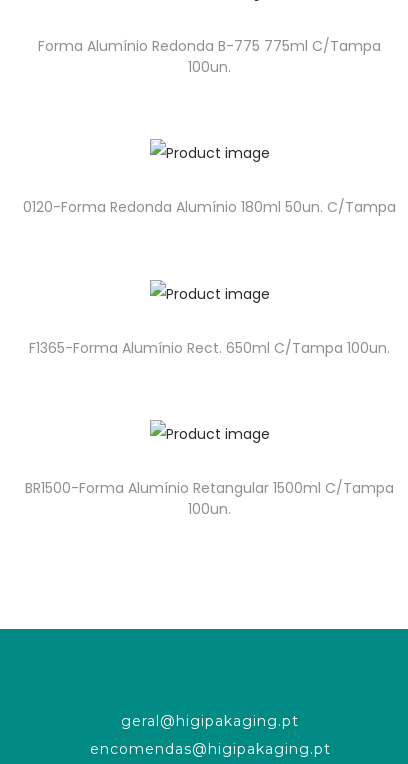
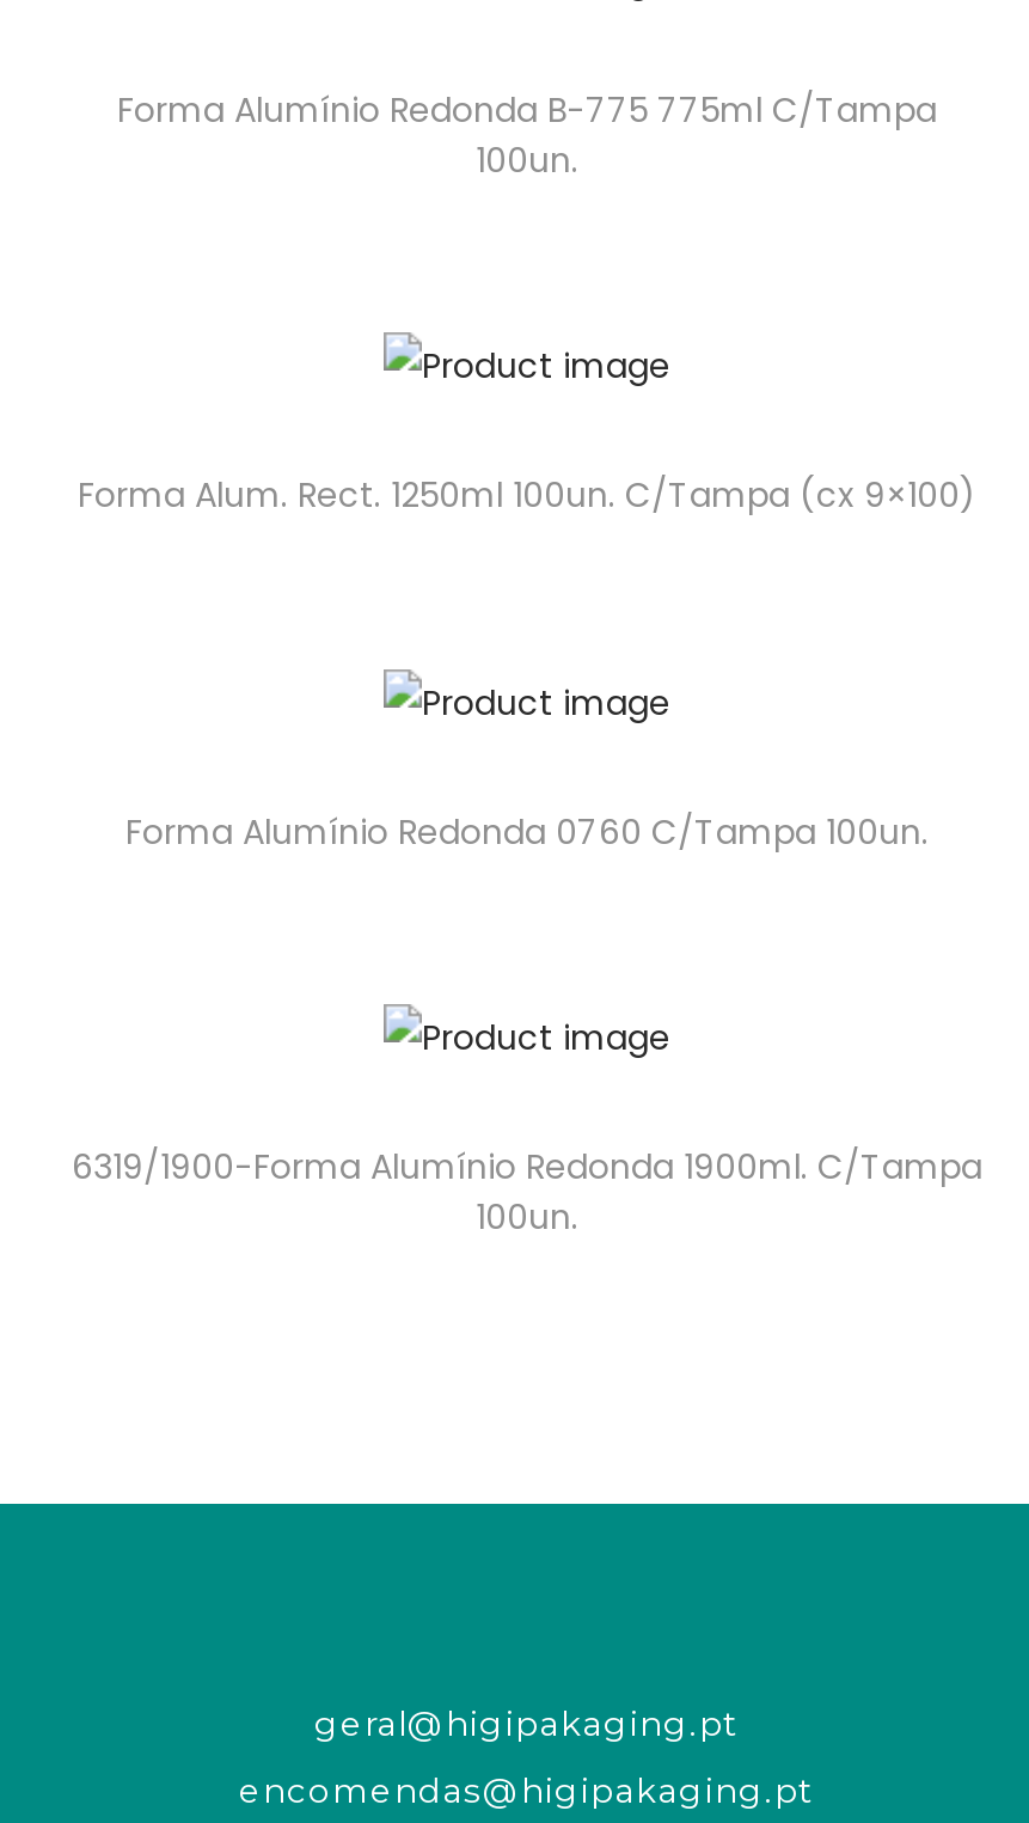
[23,197,396,217] 0120-Forma Redonda Alumínio 180ml 50un. C/Tampa -> [78,472,976,520] Forma Alum. Rect. 1250ml 100un. C/Tampa (cx 9×100)
[29,338,390,358] F1365-Forma Alumínio Rect. 650ml C/Tampa 100un. -> [125,807,929,855] Forma Alumínio Redonda 0760 C/Tampa 100un.
[25,478,394,498] BR1500-Forma Alumínio Retangular 1500ml C/Tampa -> [72,1142,982,1190] 6319/1900-Forma Alumínio Redonda 1900ml. C/Tampa

